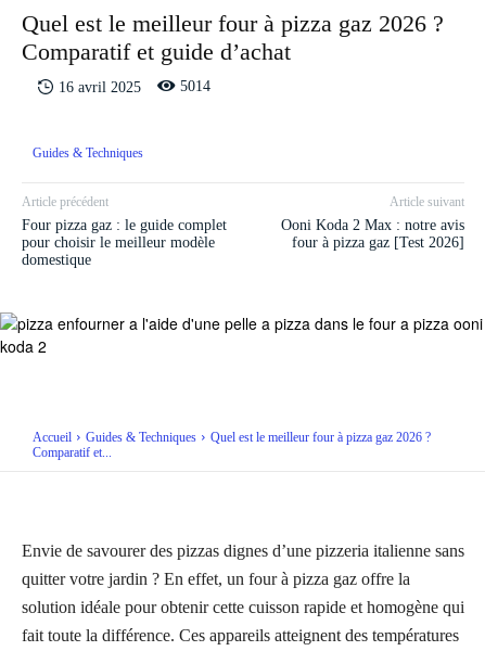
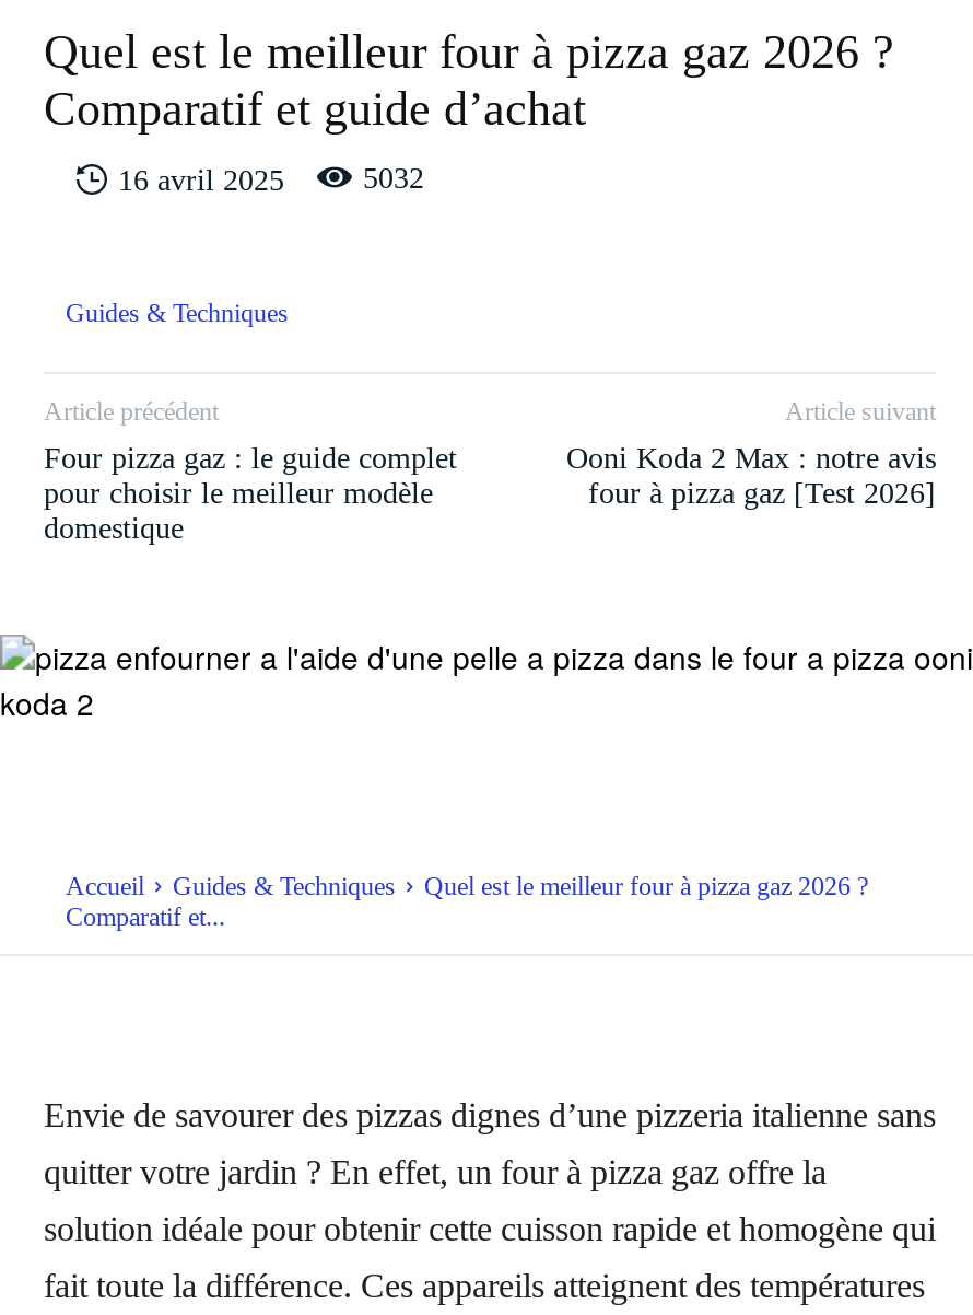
[180,78,210,94] 5014 -> [363,162,424,195] 5032

